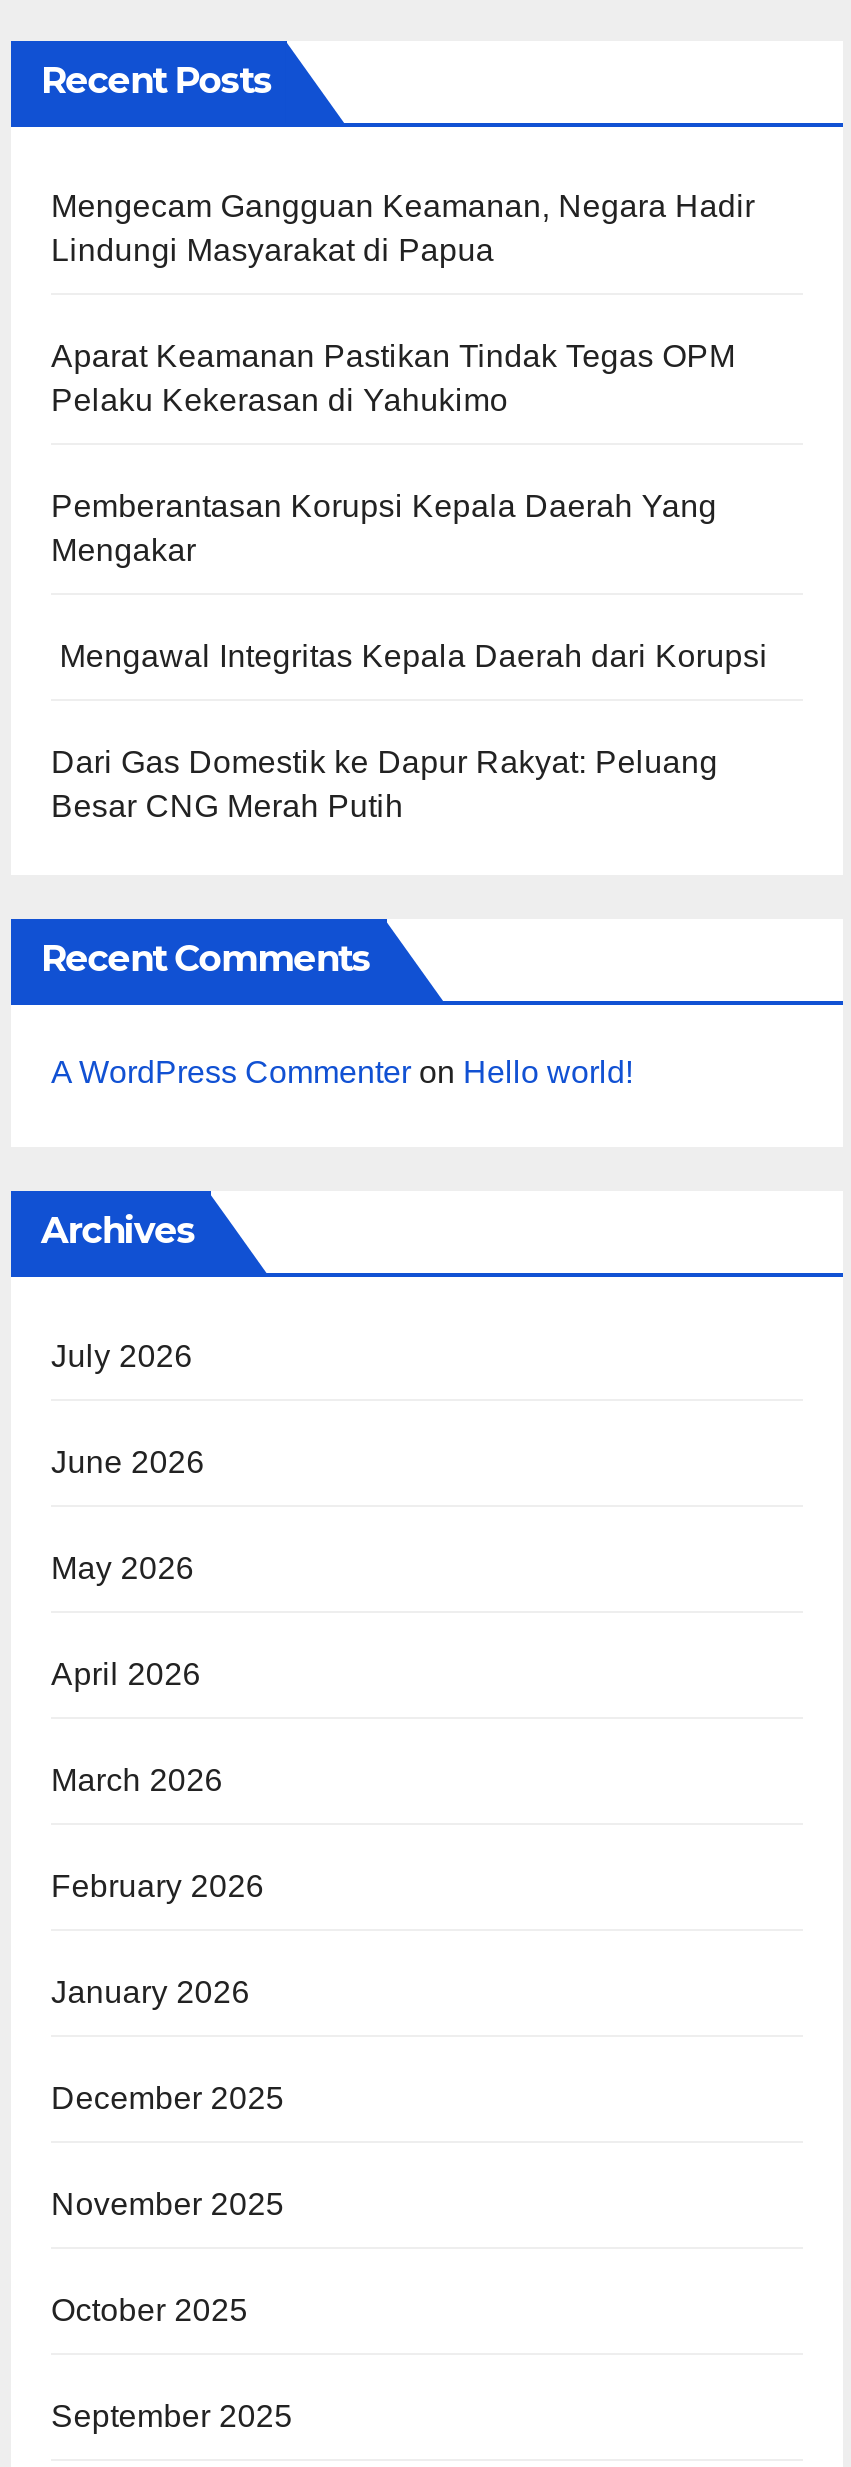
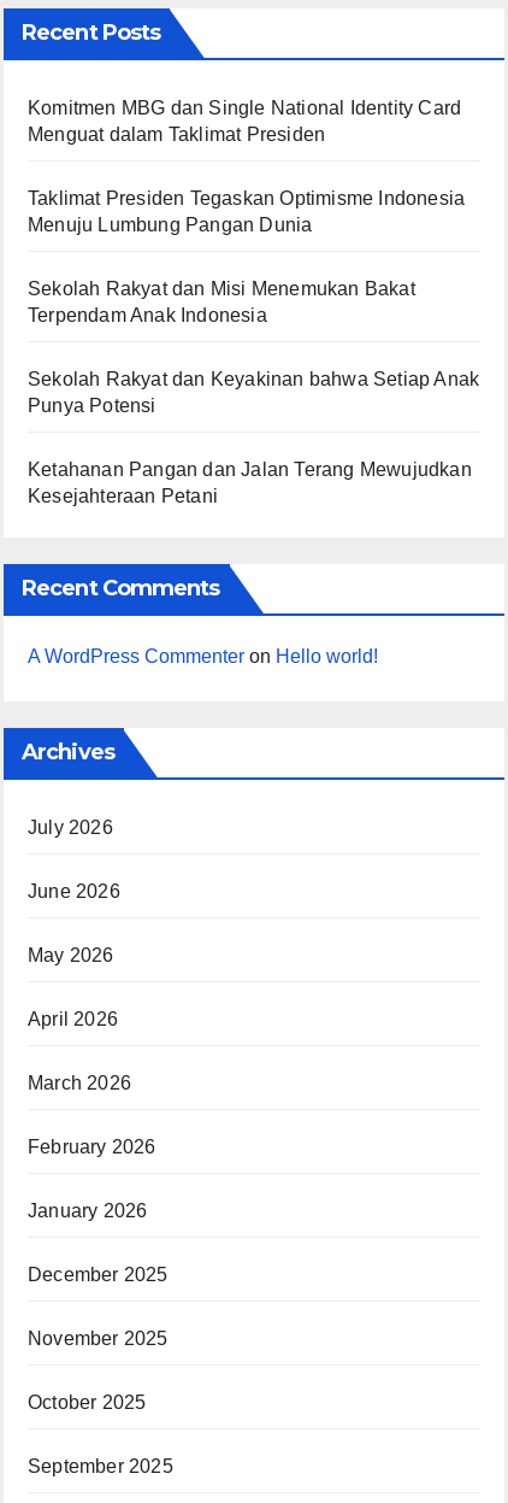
[51,189,755,267] Mengecam Gangguan Keamanan, Negara Hadir | Lindungi Masyarakat di Papua -> [28,97,461,144] Komitmen MBG dan Single National Identity Card | Menguat dalam Taklimat Presiden
[51,339,735,417] Aparat Keamanan Pastikan Tindak Tegas OPM | Pelaku Kekerasan di Yahukimo -> [28,188,465,235] Taklimat Presiden Tegaskan Optimisme Indonesia | Menuju Lumbung Pangan Dunia
[51,489,717,567] Pemberantasan Korupsi Kepala Daerah Yang | Mengakar -> [28,278,415,325] Sekolah Rakyat dan Misi Menemukan Bakat | Terpendam Anak Indonesia
[51,639,768,673] Mengawal Integritas Kepala Daerah dari Korupsi -> [28,369,479,416] Sekolah Rakyat dan Keyakinan bahwa Setiap Anak | Punya Potensi
[51,745,718,823] Dari Gas Domestik ke Dapur Rakyat: Peluang | Besar CNG Merah Putih -> [28,459,472,506] Ketahanan Pangan dan Jalan Terang Mewujudkan | Kesejahteraan Petani

